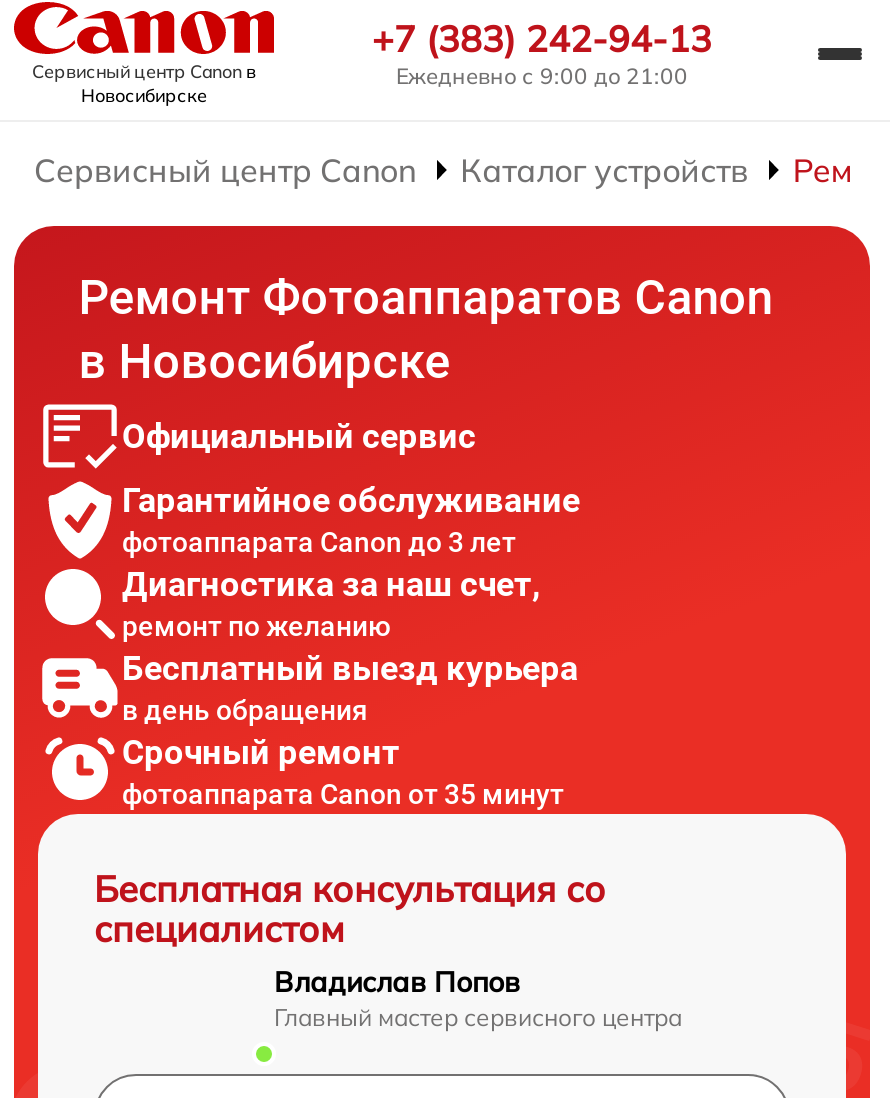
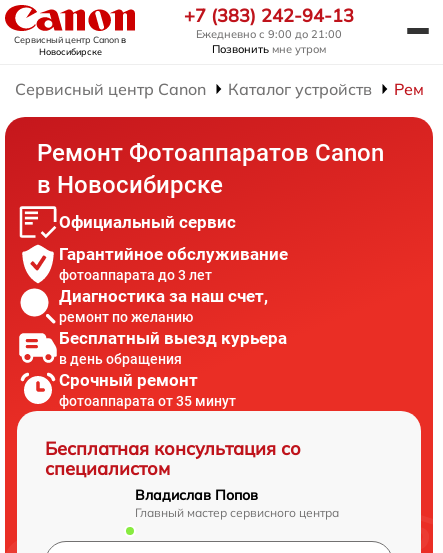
none -> [212,42,326,56] Позвонить мне утром
[122,525,516,557] фотоаппарата Canon до 3 лет -> [59,266,212,282] фотоаппарата до 3 лет
[122,777,564,809] фотоаппарата Canon от 35 минут -> [59,392,236,408] фотоаппарата от 35 минут

